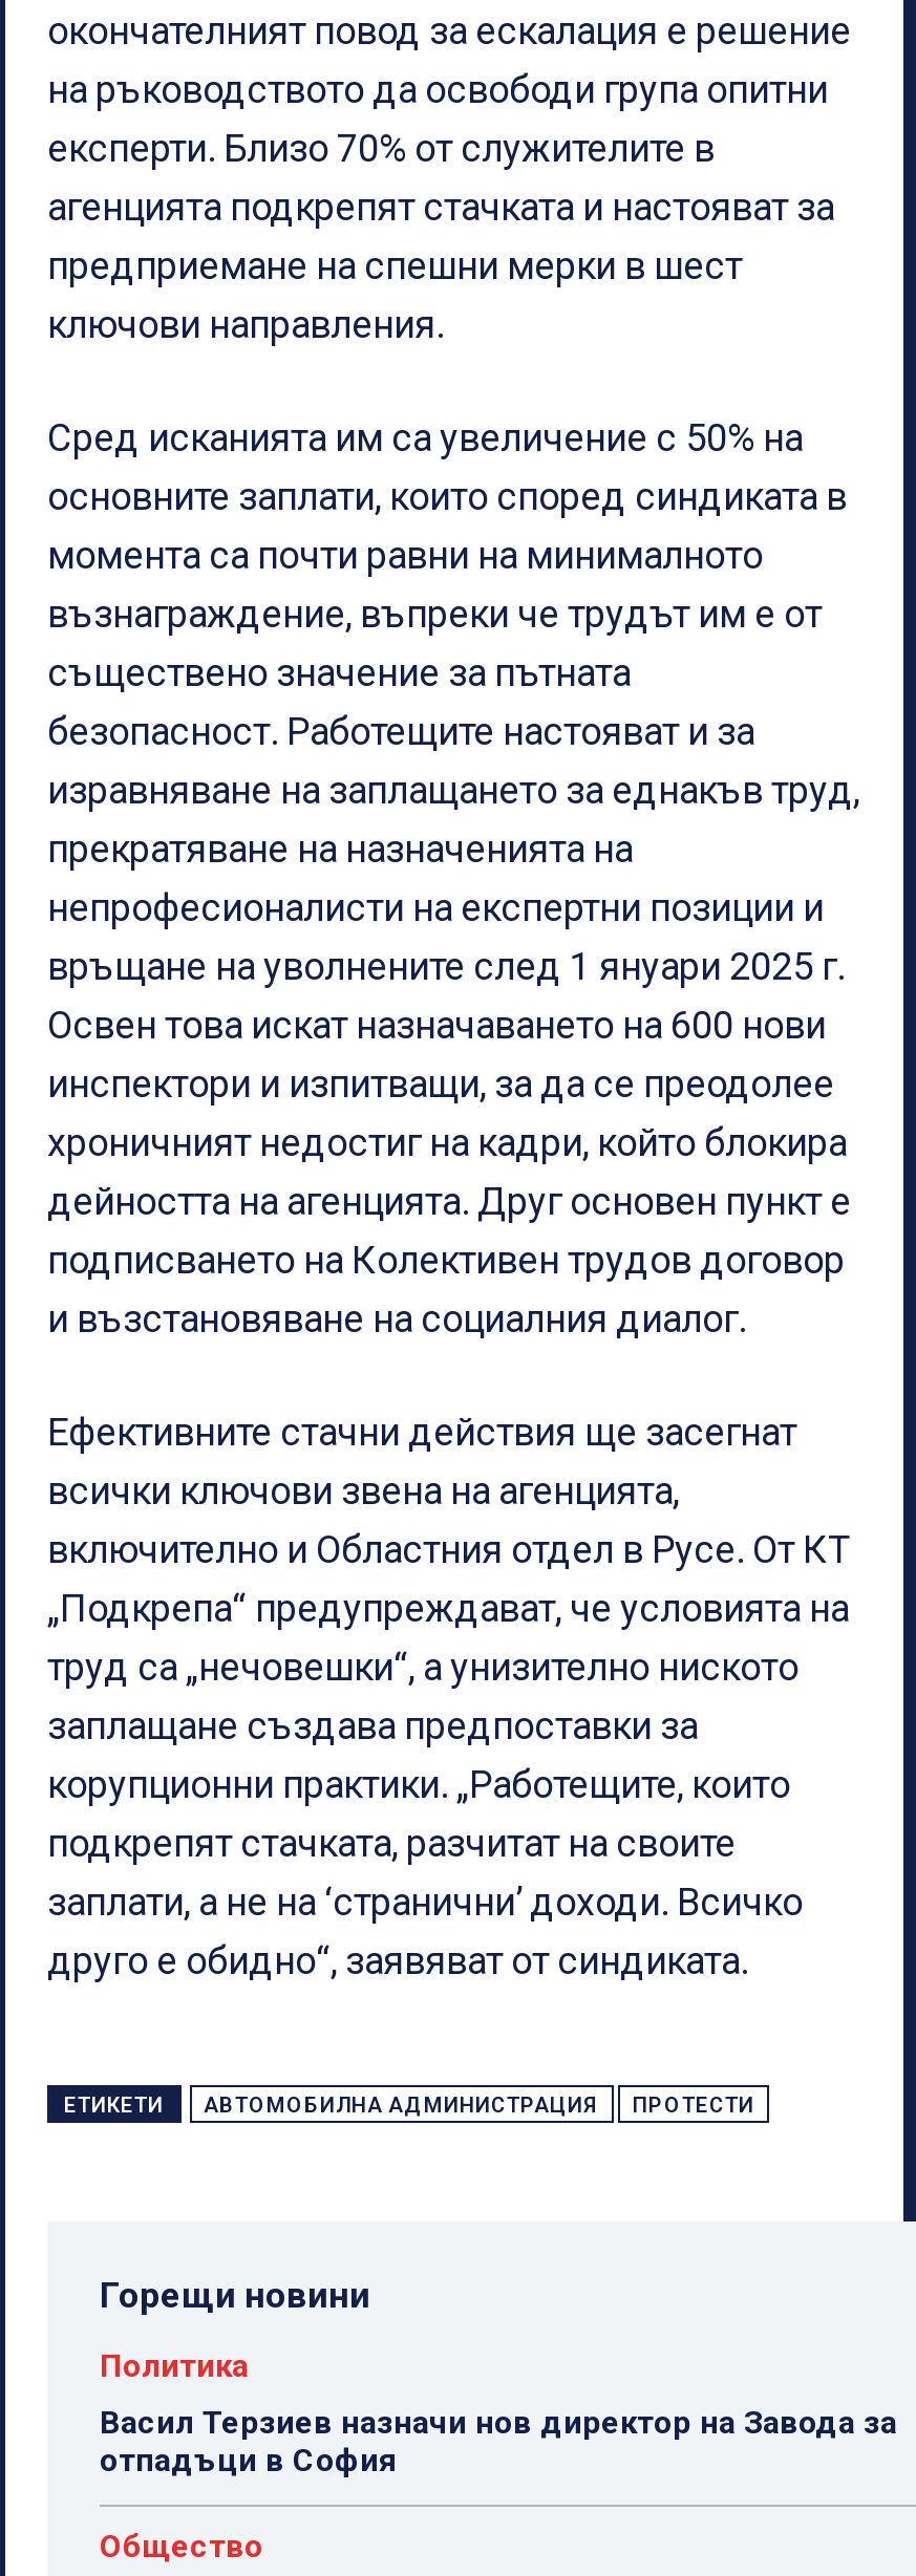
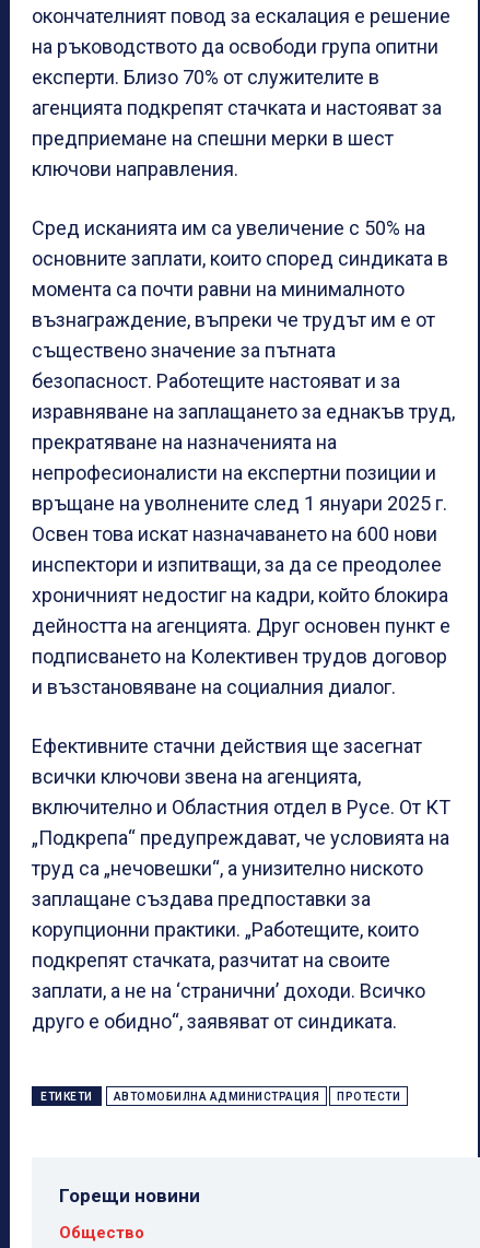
[100,2348,897,2480] Политика | Васил Терзиев назначи нов директор на Завода за | отпадъци в София -> none

